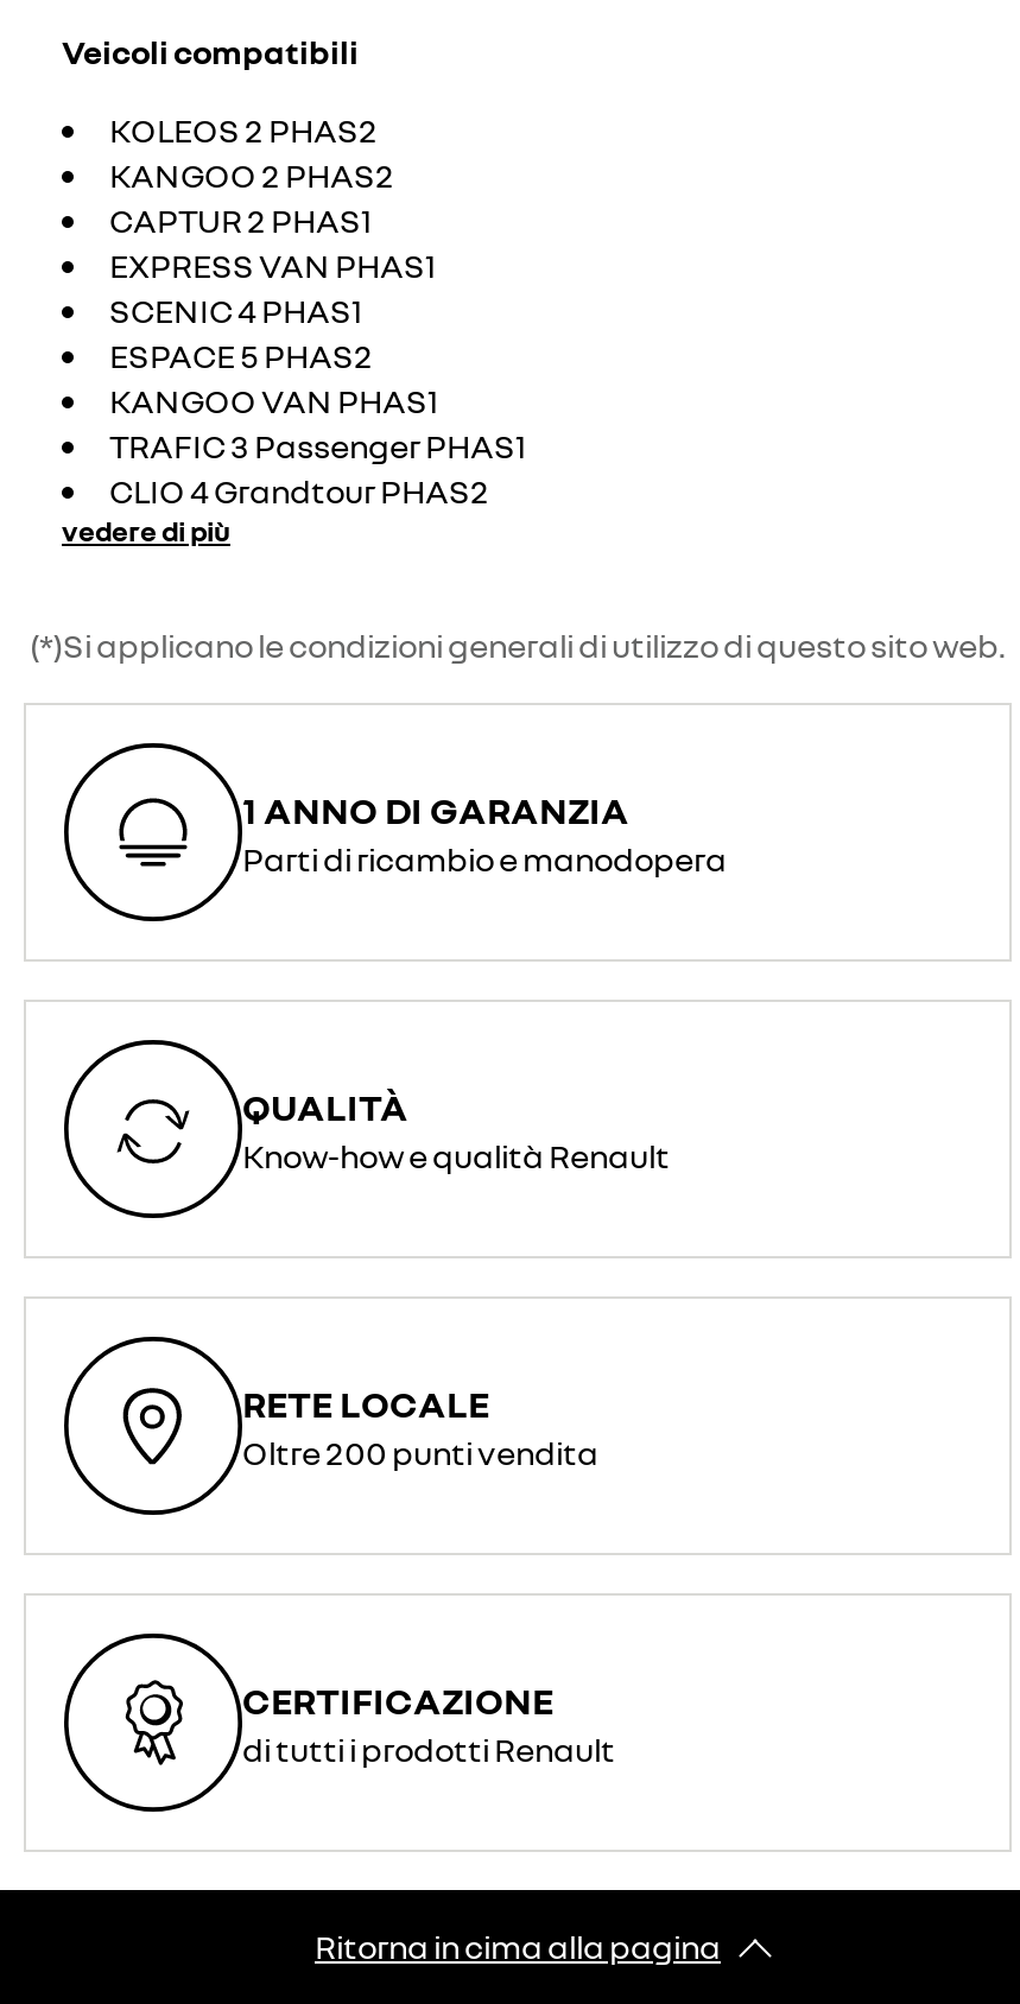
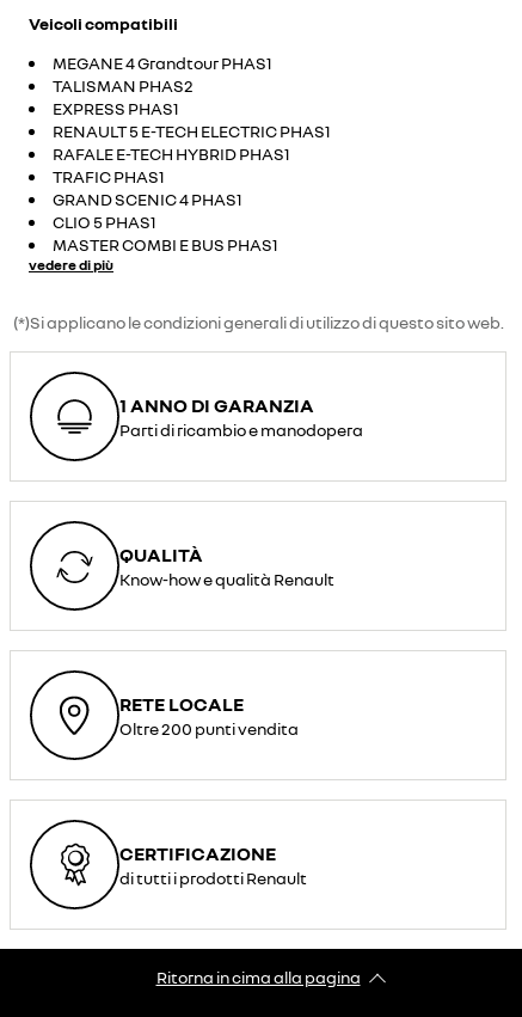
[109,109,527,510] KOLEOS 2 PHAS2 | KANGOO 2 PHAS2 | CAPTUR 2 PHAS1 | EXPRESS VAN PHAS1 | SCENIC 4 PHAS1 | ESPACE 5 PHAS2 | KANGOO VAN PHAS1 | TRAFIC 3 Passenger PHAS1 | CLIO 4 Grandtour PHAS2 -> [53,53,331,255] MEGANE 4 Grandtour PHAS1 | TALISMAN PHAS2 | EXPRESS PHAS1 | RENAULT 5 E-TECH ELECTRIC PHAS1 | RAFALE E-TECH HYBRID PHAS1 | TRAFIC PHAS1 | GRAND SCENIC 4 PHAS1 | CLIO 5 PHAS1 | MASTER COMBI E BUS PHAS1

